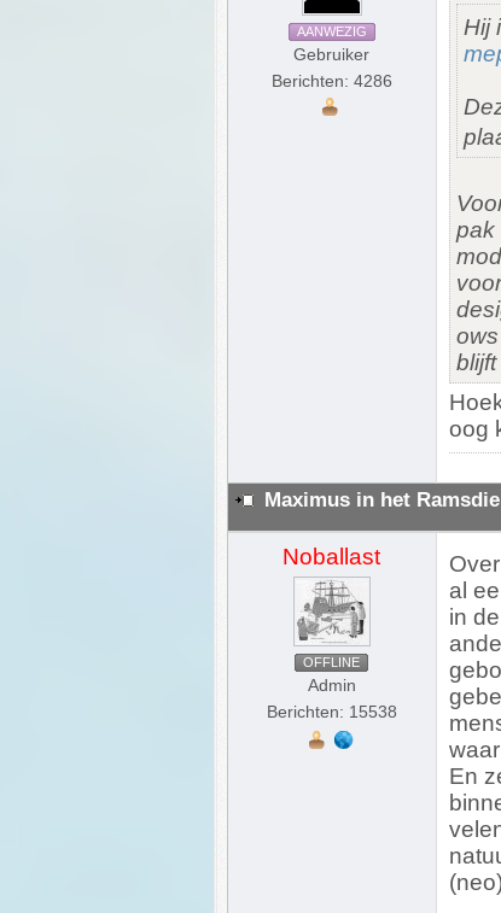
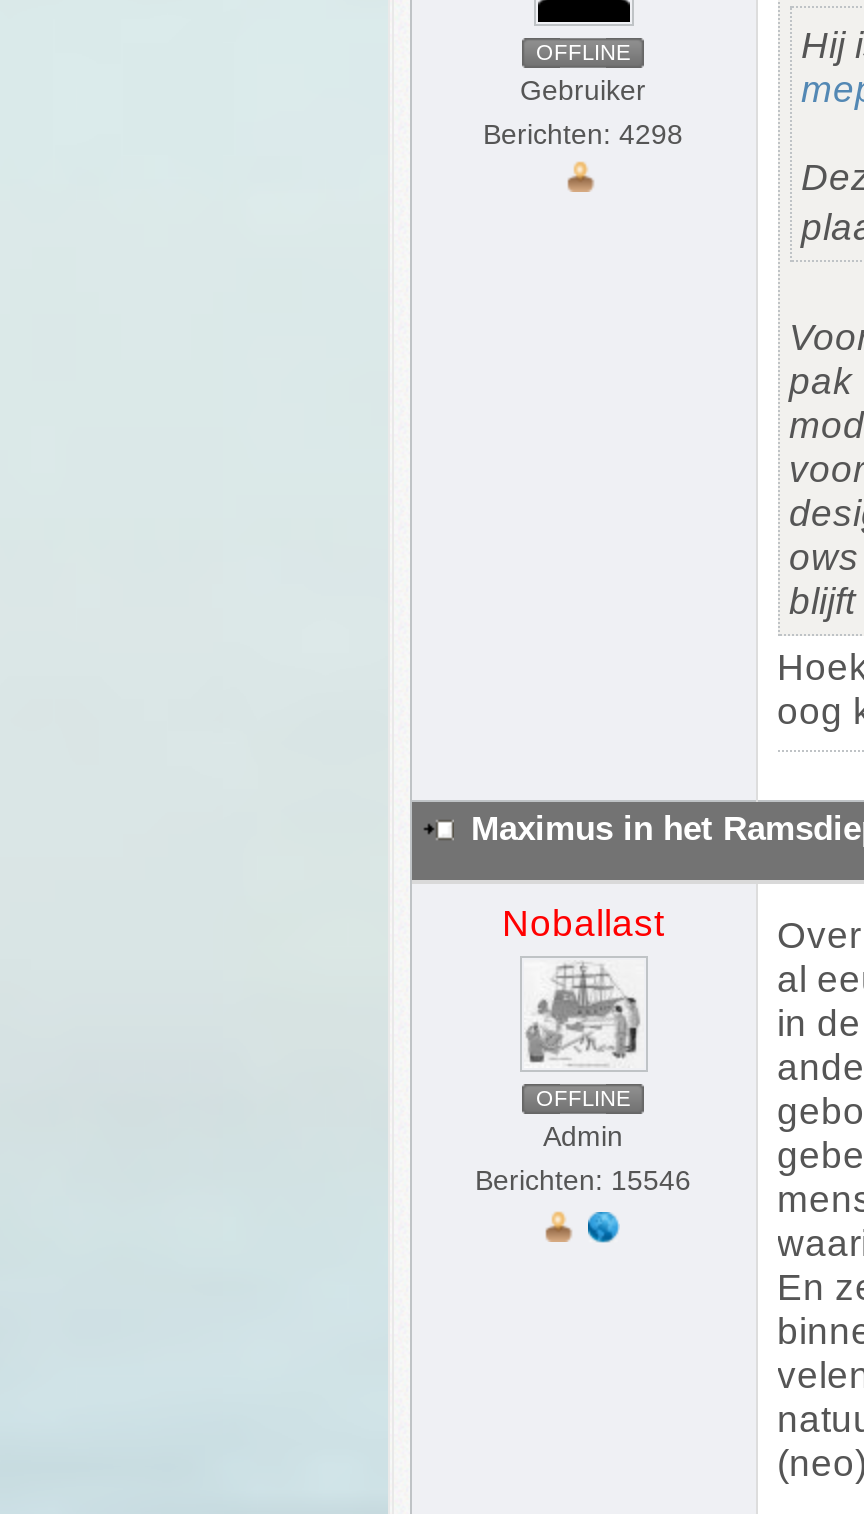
[296,24,366,39] AANWEZIG -> [536,40,630,64] OFFLINE
[271,71,392,90] Berichten: 4286 -> [483,118,683,150] Berichten: 4298
[266,702,397,721] Berichten: 15538 -> [475,1164,691,1196] Berichten: 15546

